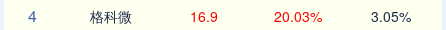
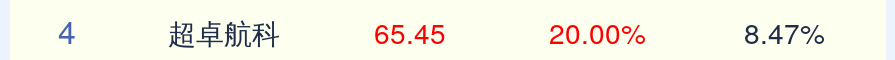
[90,6,411,26] 格科微 | 16.9 | 20.03% | 3.05% -> [168,12,824,52] 超卓航科 | 65.45 | 20.00% | 8.47%

